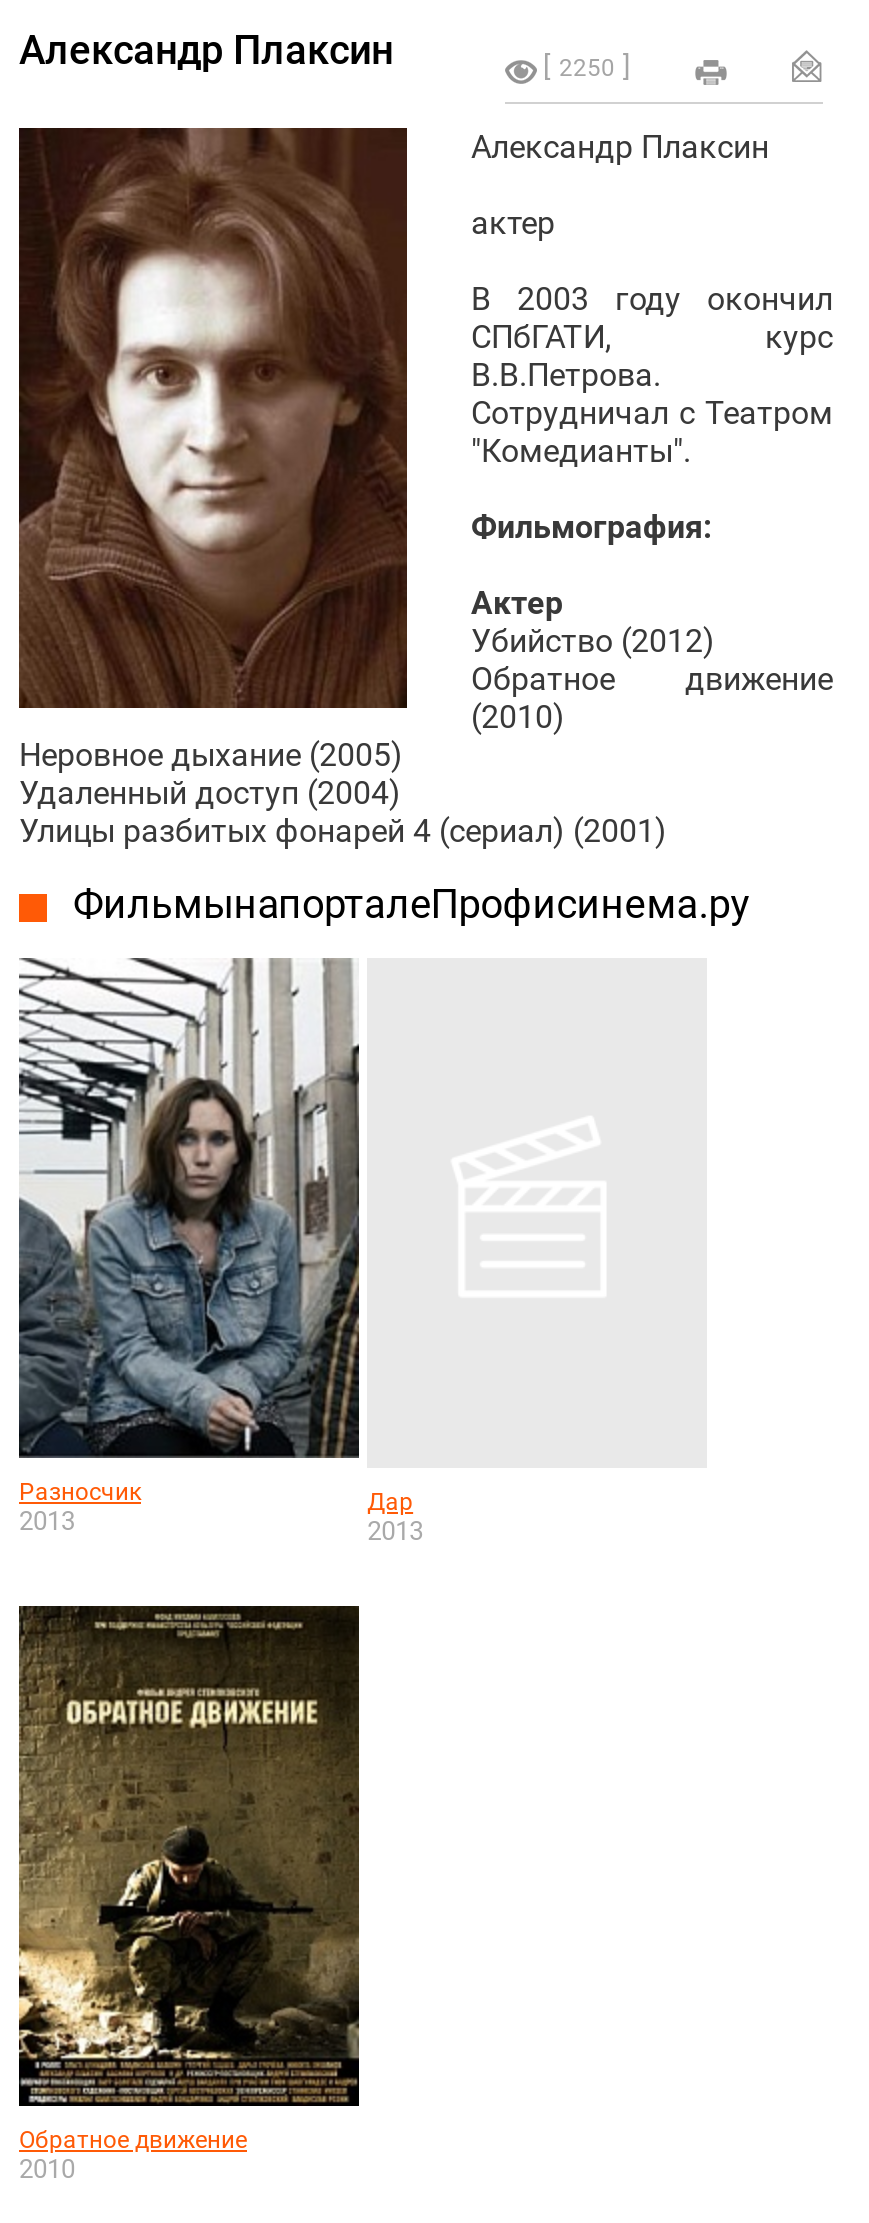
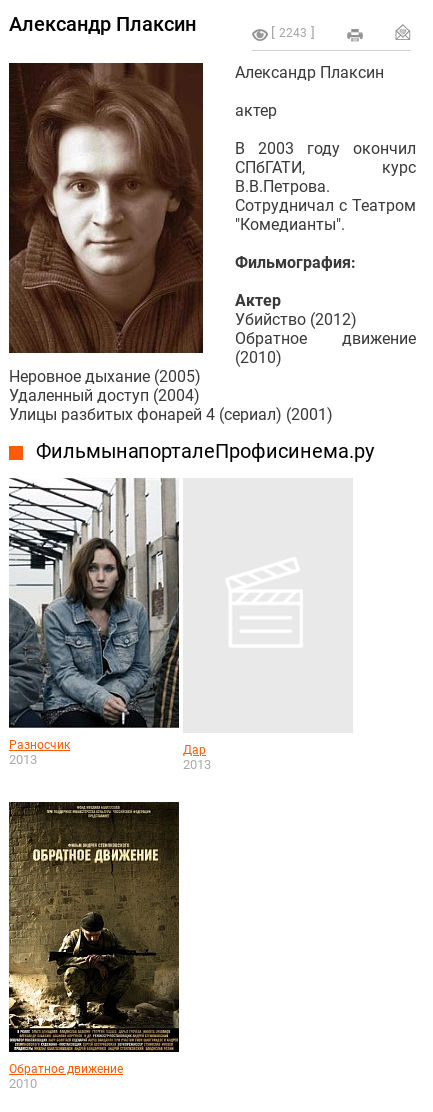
[559,54,615,82] 2250 -> [279,26,307,40] 2243

